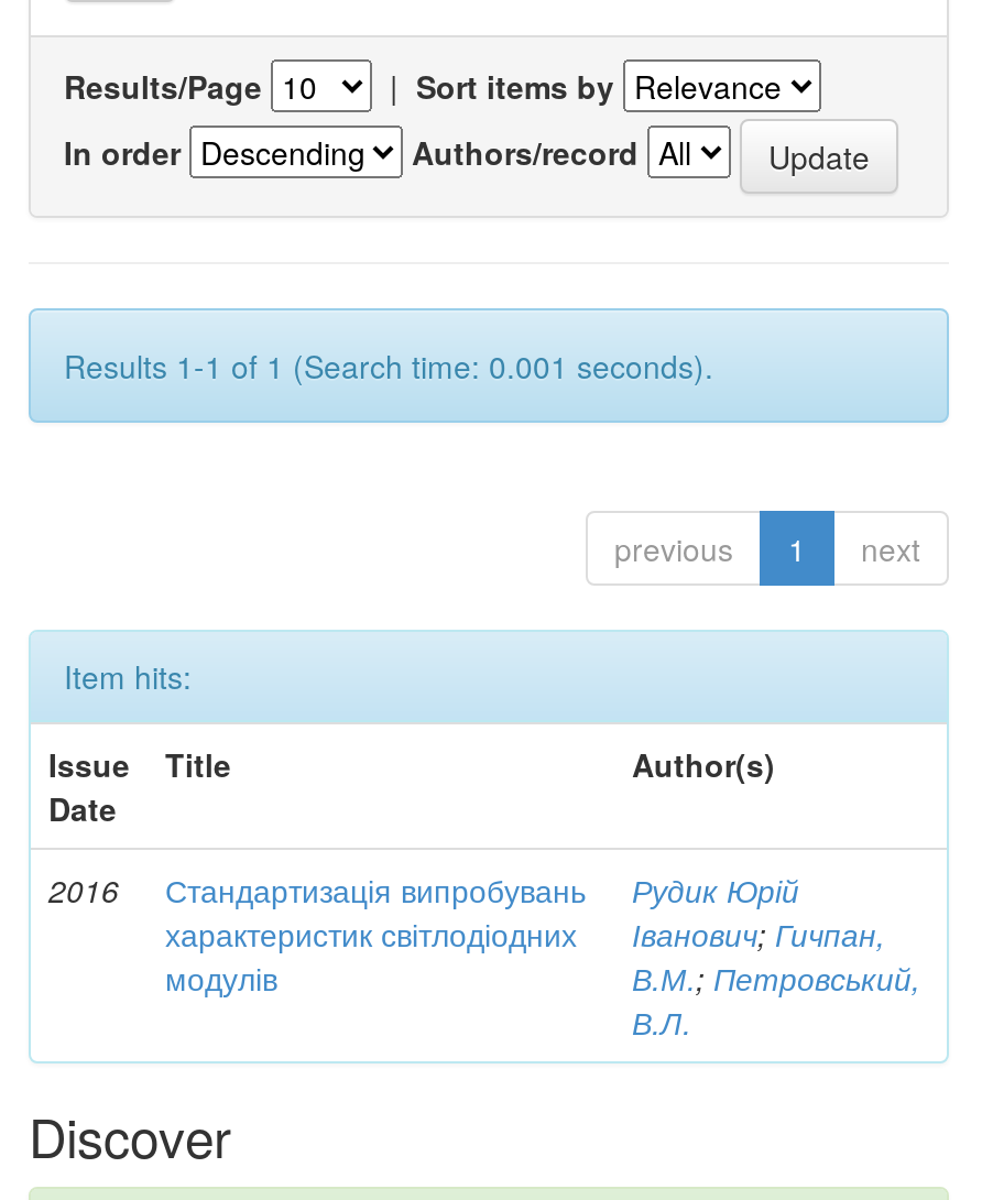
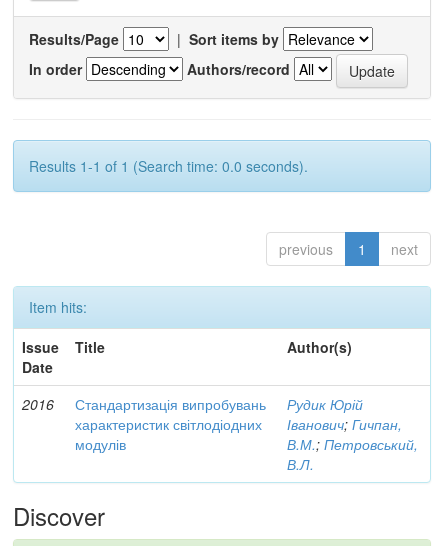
[64,343,713,388] Results 1-1 of 1 (Search time: 0.001 seconds). -> [29,156,308,176] Results 1-1 of 1 (Search time: 0.0 seconds).

